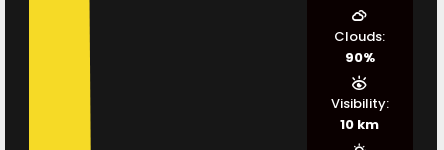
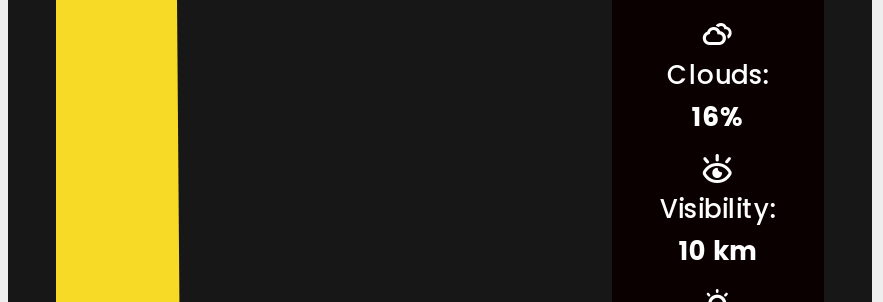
[345,48,375,67] 90% -> [692,98,744,136] 16%

